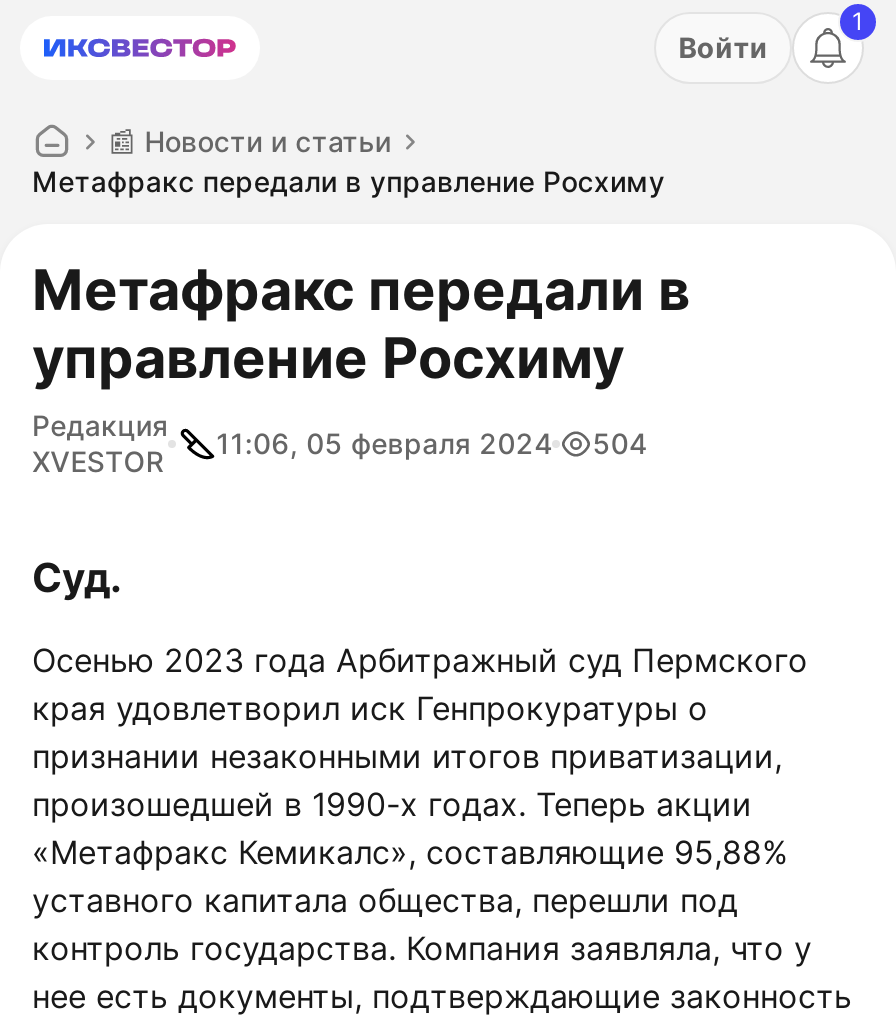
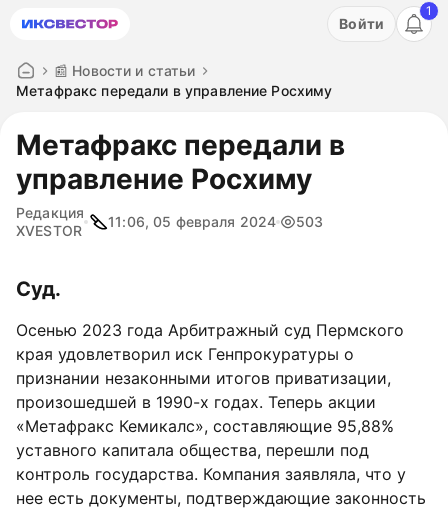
[216,426,647,460] 11:06, 05 февраля 2024 504 -> [108,213,324,230] 11:06, 05 февраля 2024 503

